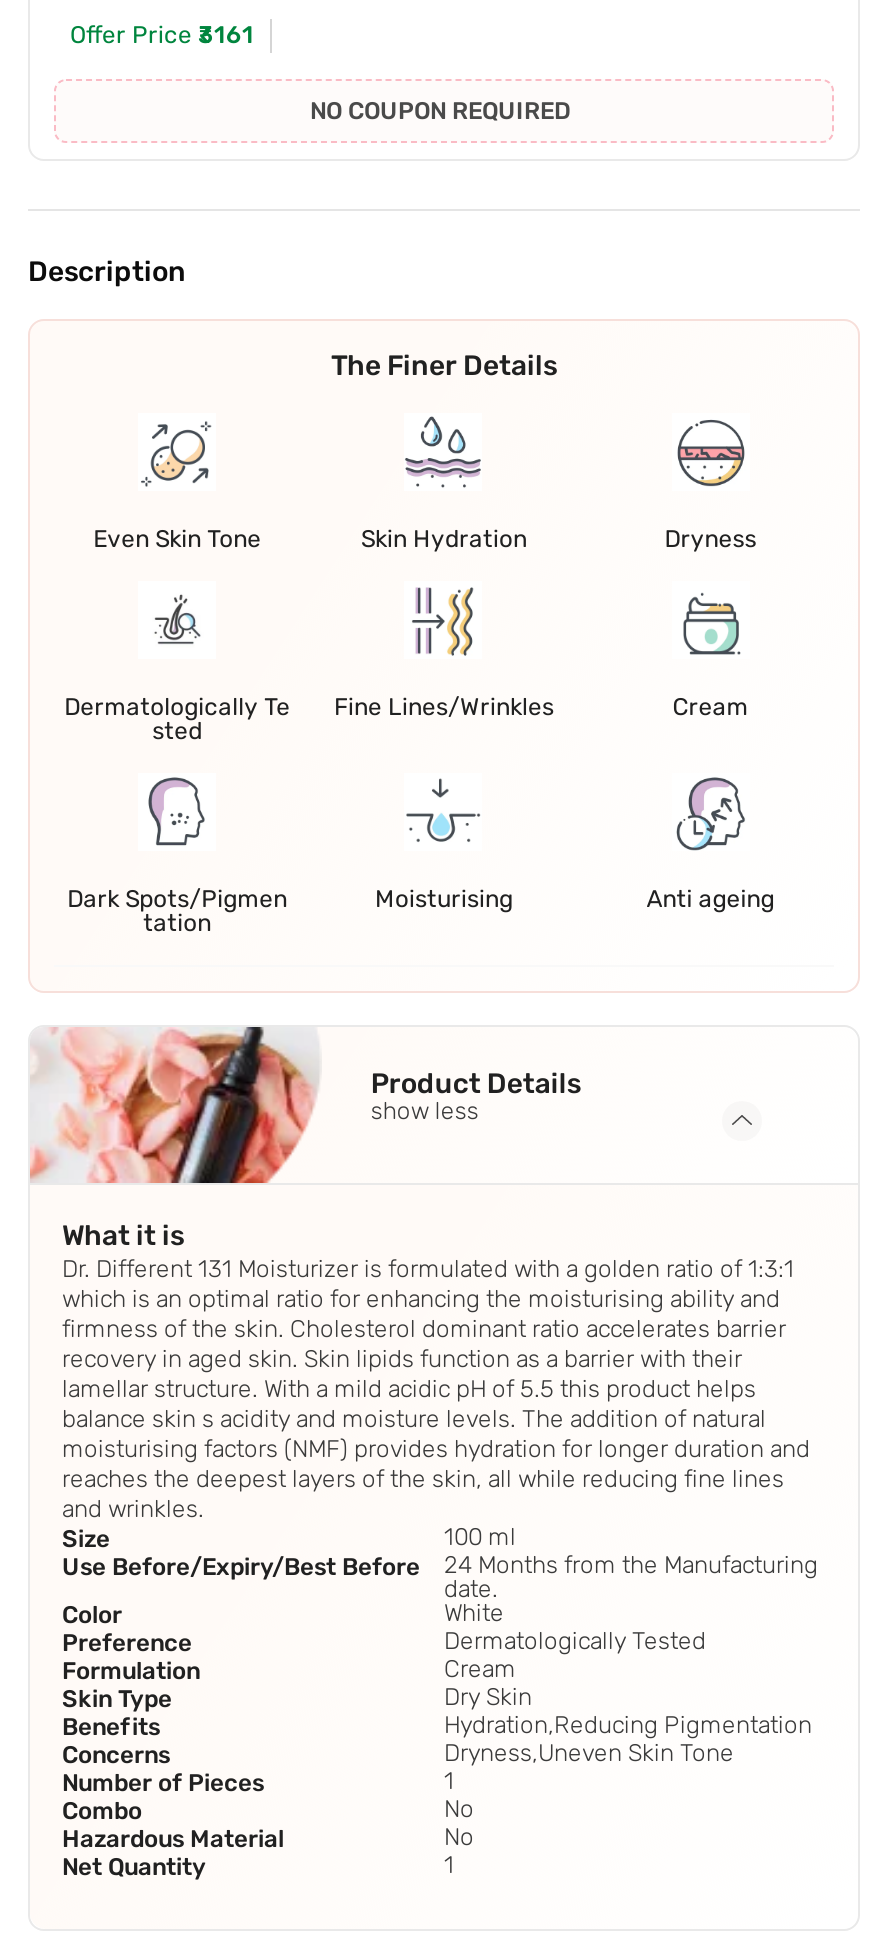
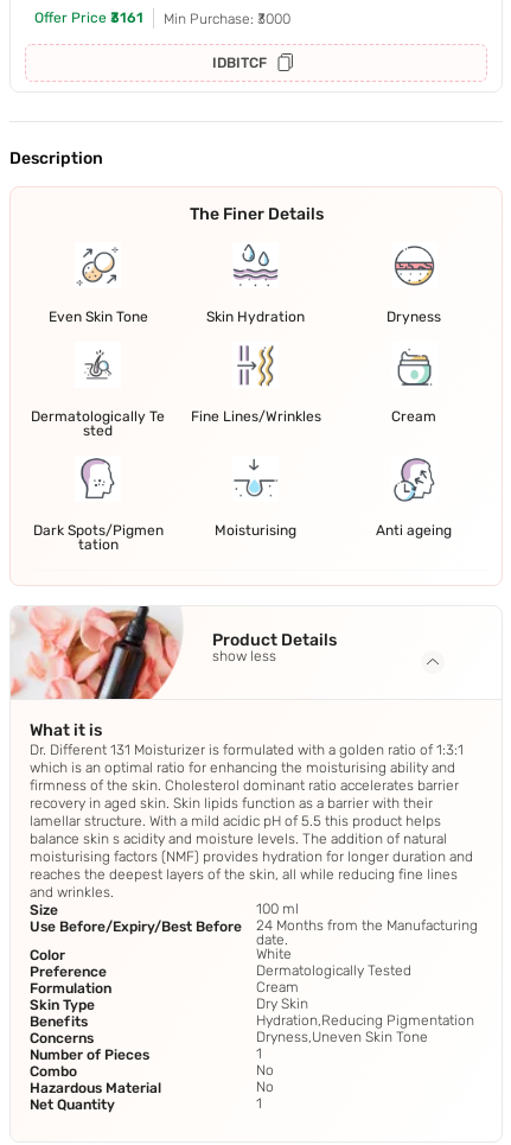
[310,98,570,126] NO COUPON REQUIRED -> [164,10,290,72] Min Purchase: ₹3000 | IDBITCF

